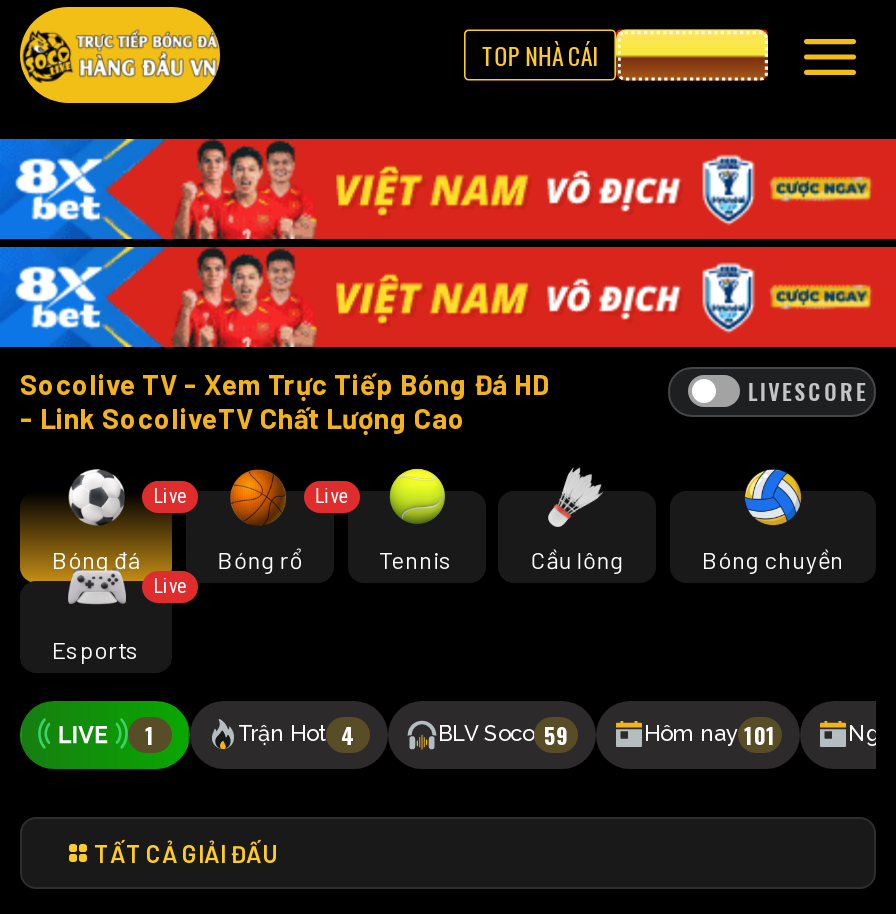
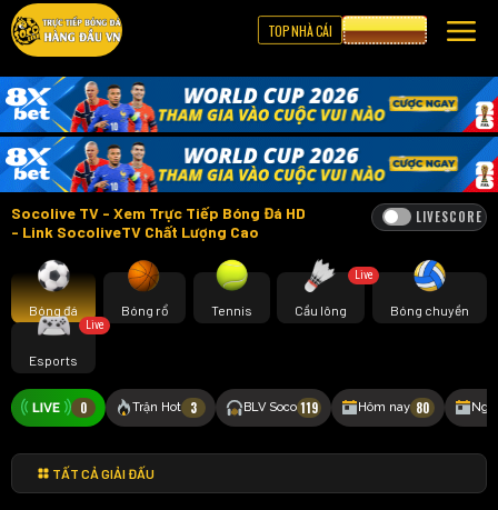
[10,137,890,349] [image] -> [4,76,495,193] [image]
none -> [354,268,373,281] Live
[153,484,187,506] Live -> none
[314,484,348,506] Live -> none
[145,718,776,750] 1 | Trận Hot 4 | BLV Soco 59 | Hôm nay 101 -> [80,398,429,416] 0 | Trận Hot | 3 | BLV Soco 119 | Hôm nay 80

